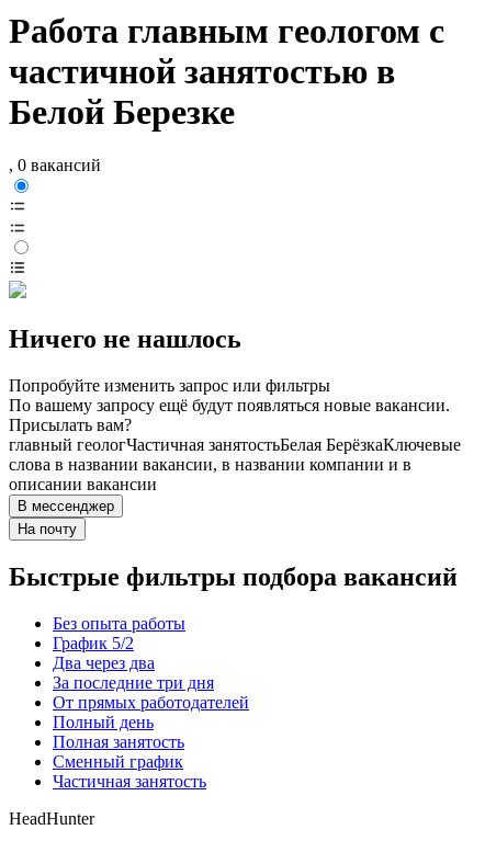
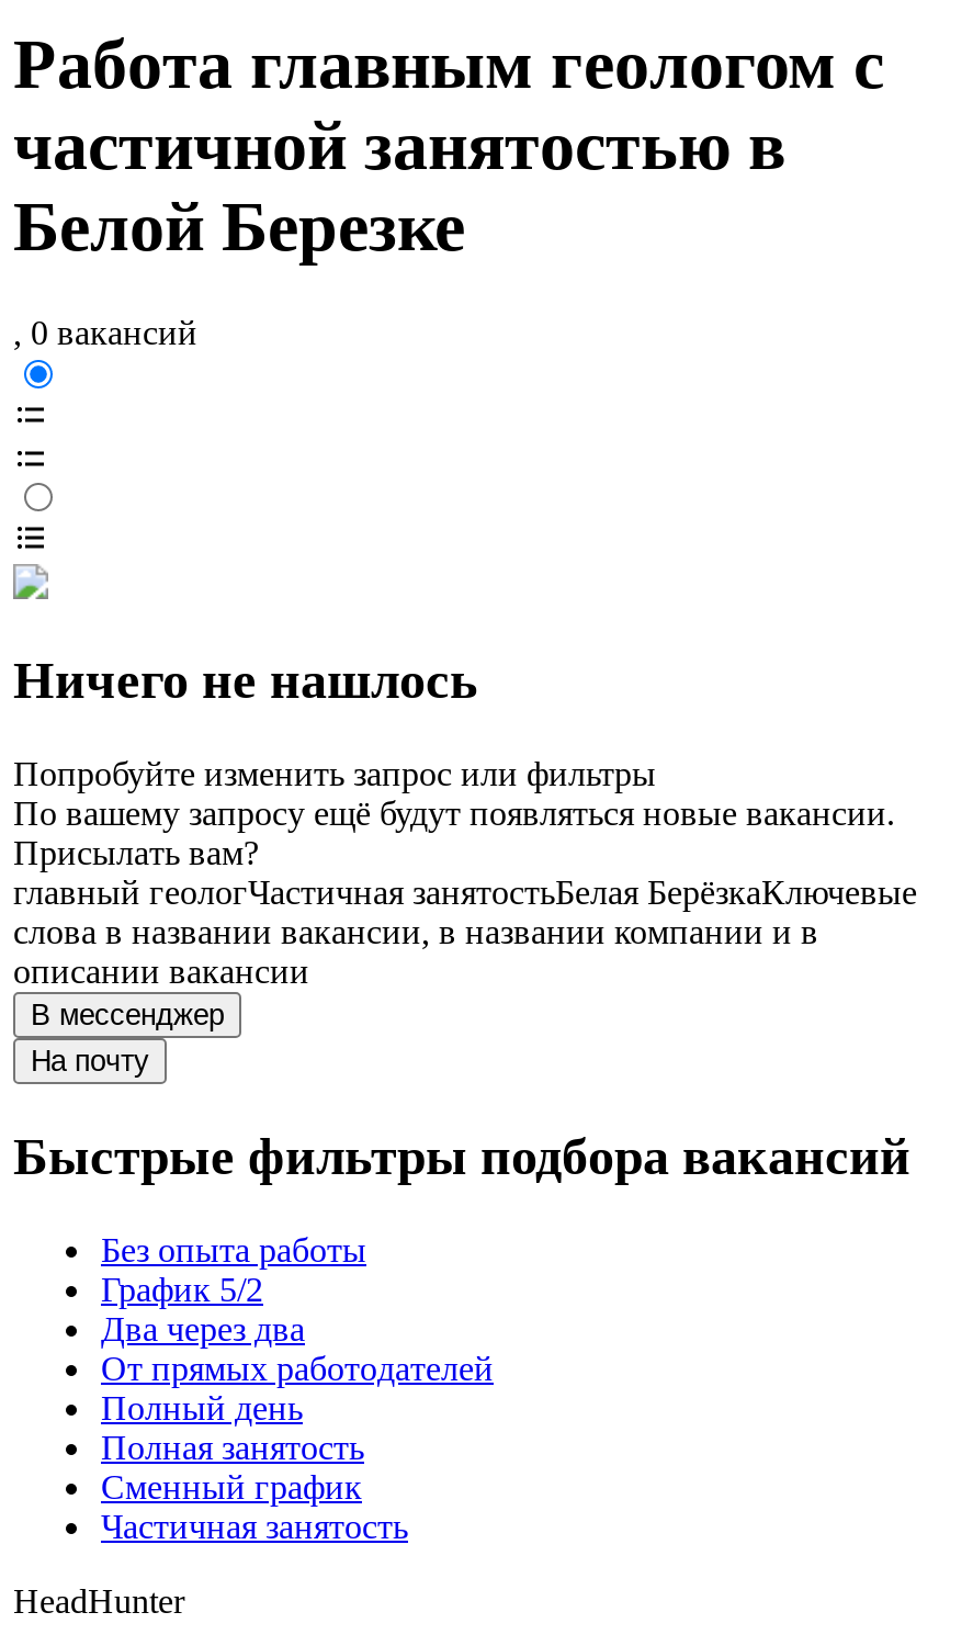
[53,673,214,692] За последние три дня -> none

